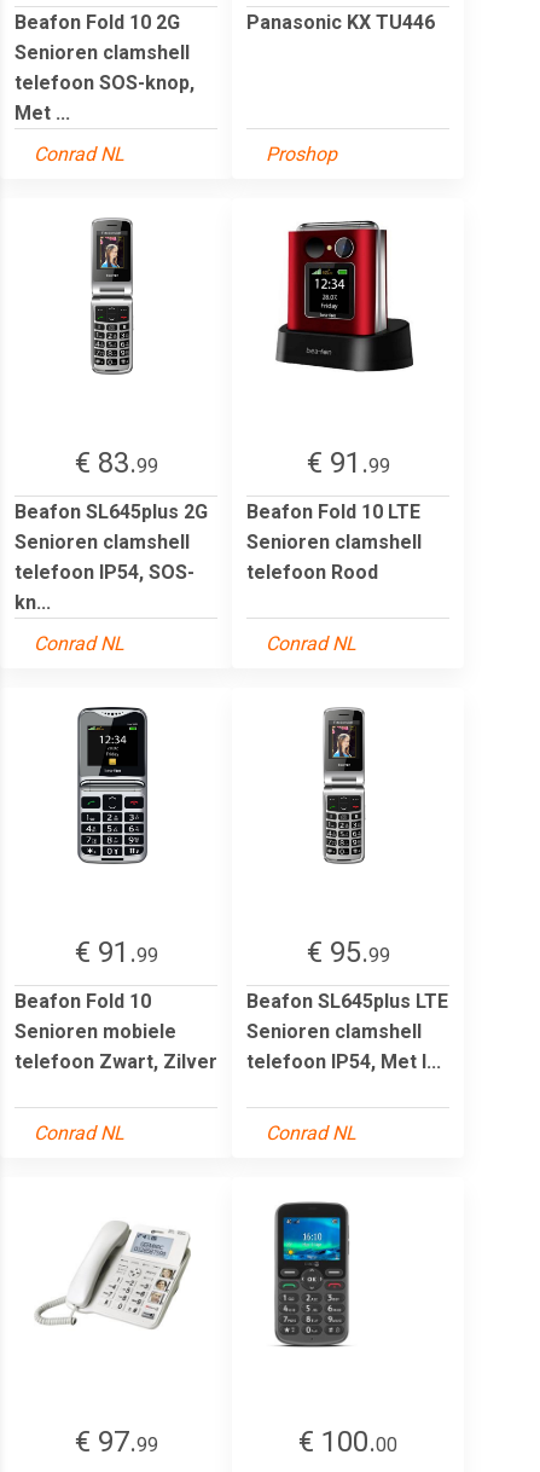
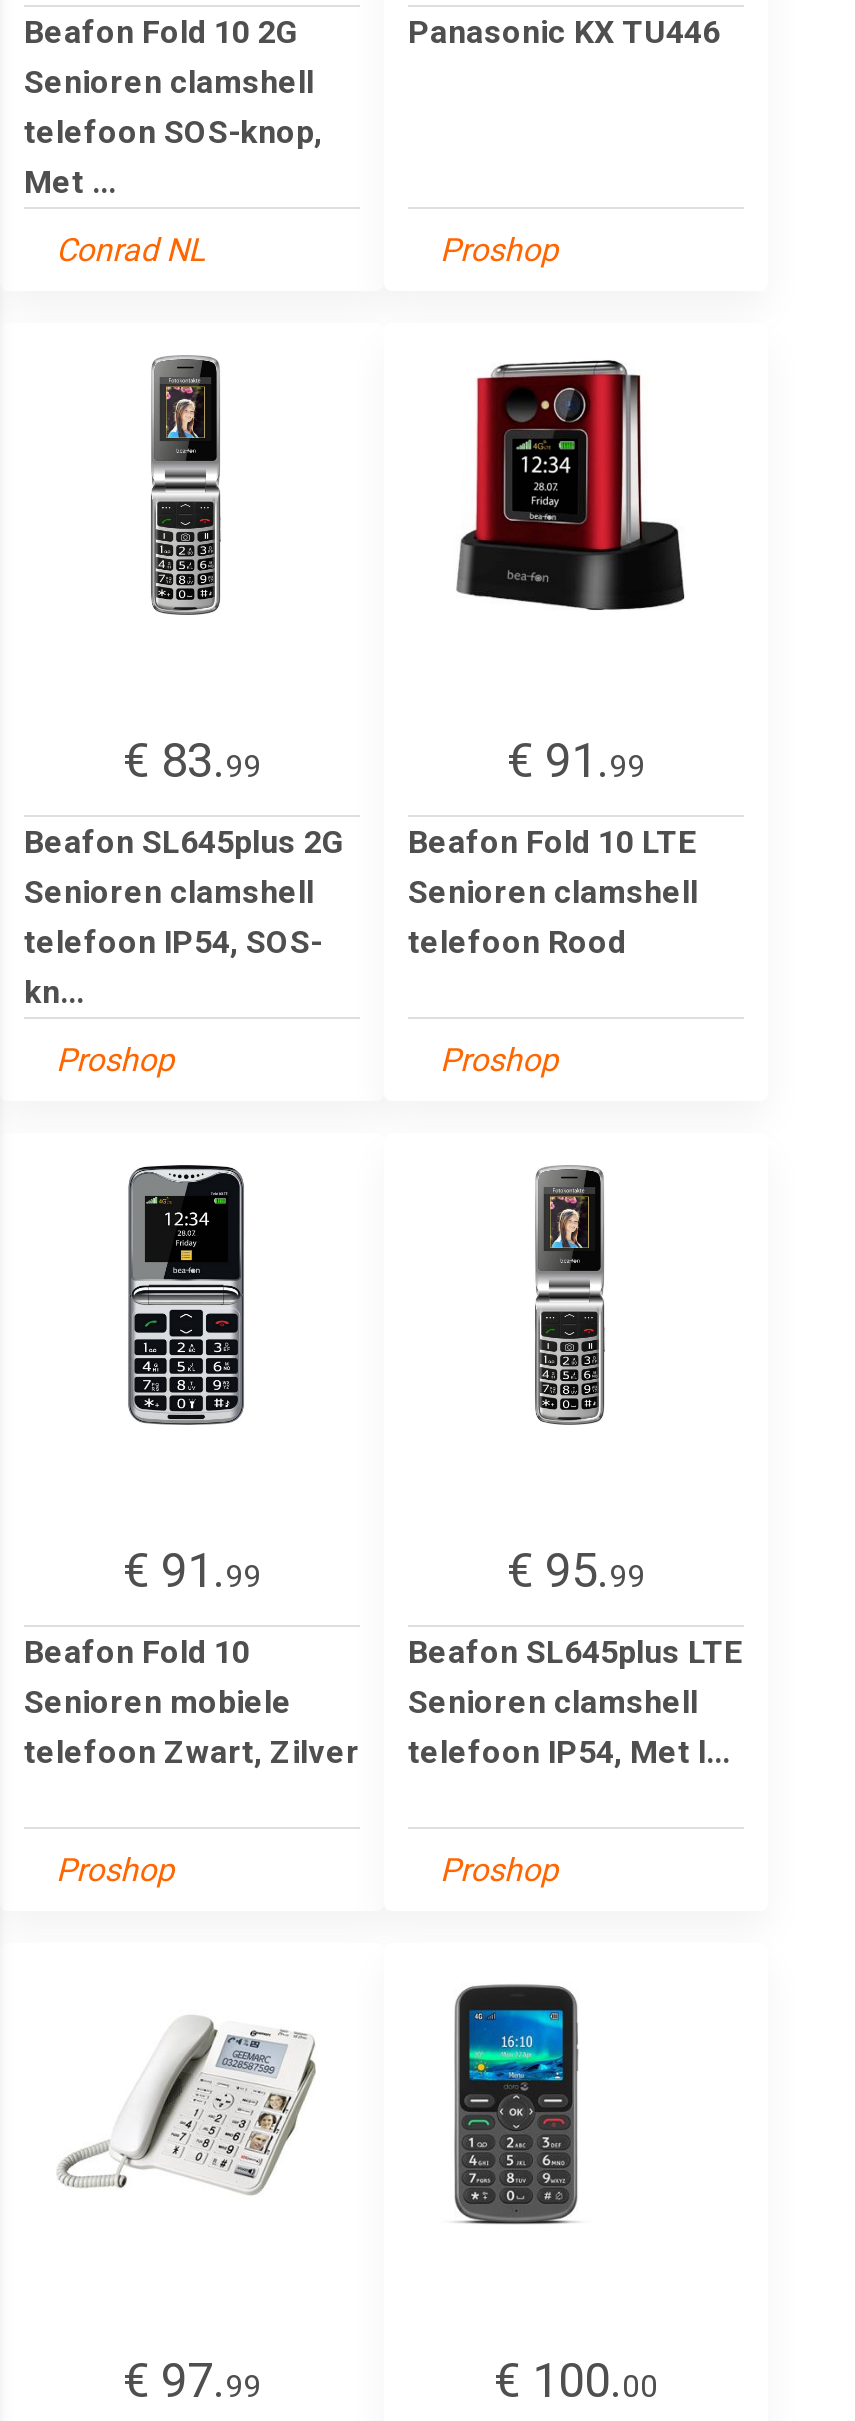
[34,632,124,655] Conrad NL -> [56,1041,174,1079] Proshop
[266,632,356,655] Conrad NL -> [440,1041,558,1079] Proshop
[34,1121,124,1144] Conrad NL -> [56,1851,174,1889] Proshop
[266,1121,356,1144] Conrad NL -> [440,1851,558,1889] Proshop

